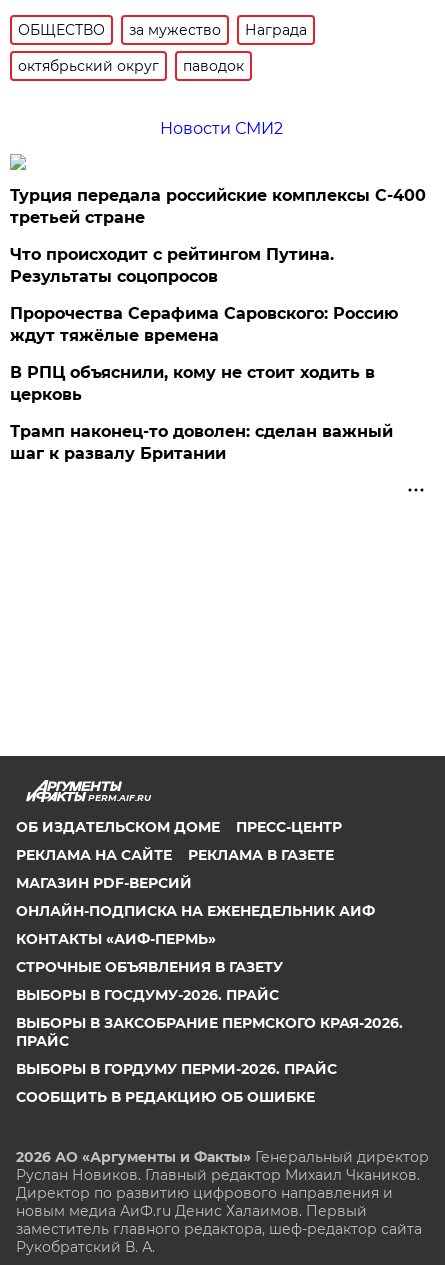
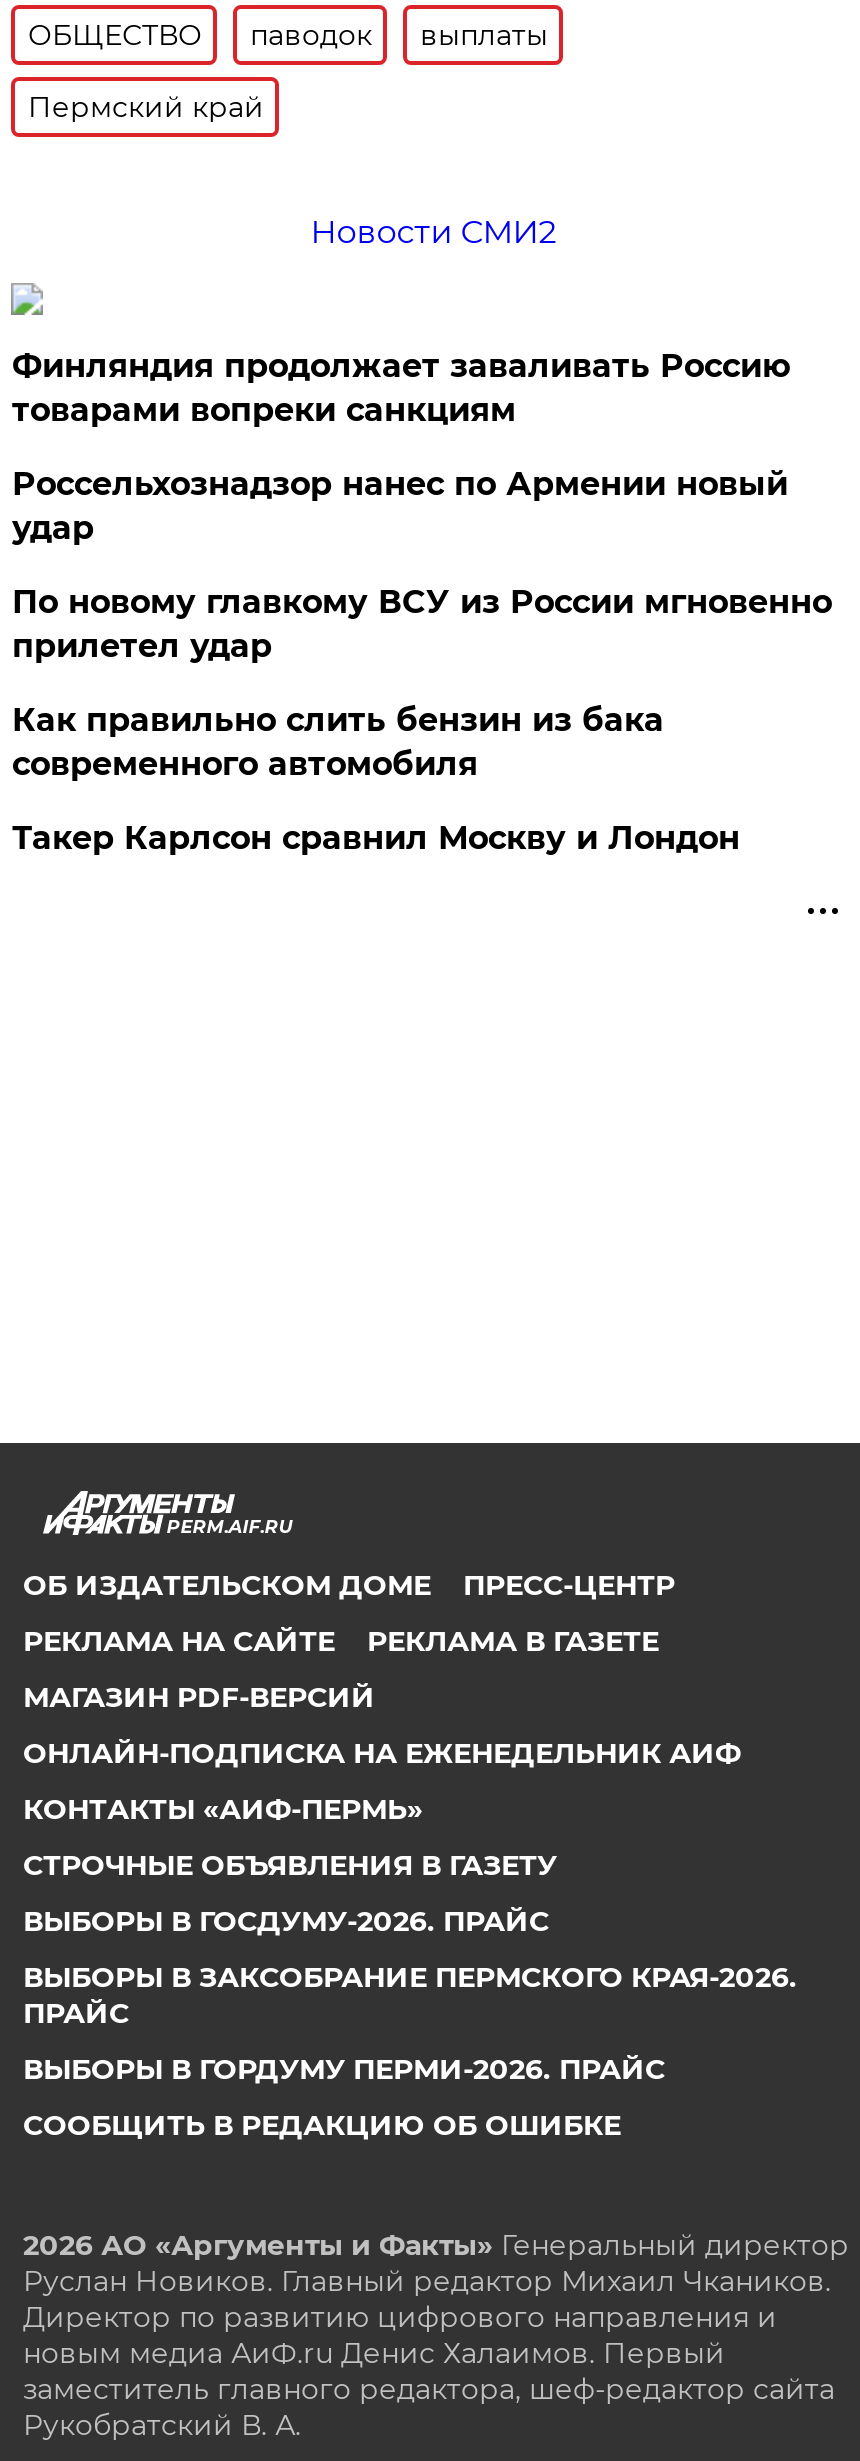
[18,20,307,74] за мужество | Награда | октябрьский округ -> none
none -> [28,17,548,125] выплаты | Пермский край
[10,185,426,226] Турция передала российские комплексы С-400 | третьей стране -> [12,347,790,429] Финляндия продолжает заваливать Россию | товарами вопреки санкциям
[10,244,334,285] Что происходит с рейтингом Путина. | Результаты соцопросов -> [12,465,788,547] Россельхознадзор нанес по Армении новый | удар
[10,303,398,344] Пророчества Серафима Саровского: Россию | ждут тяжёлые времена -> [12,583,832,665] По новому главкому ВСУ из России мгновенно | прилетел удар
[10,362,375,403] В РПЦ объяснили, кому не стоит ходить в | церковь -> [12,701,664,783] Как правильно слить бензин из бака | современного автомобиля
[10,421,393,462] Трамп наконец-то доволен: сделан важный | шаг к развалу Британии -> [12,819,740,857] Такер Карлсон сравнил Москву и Лондон

